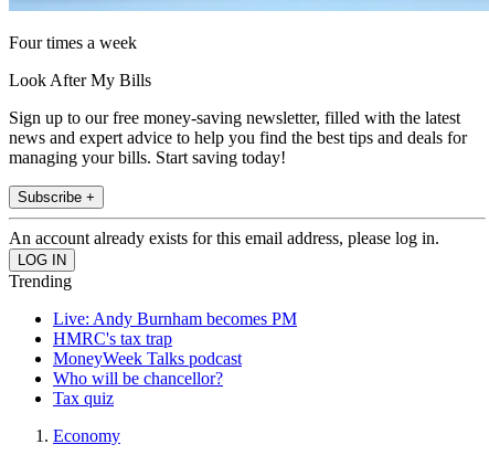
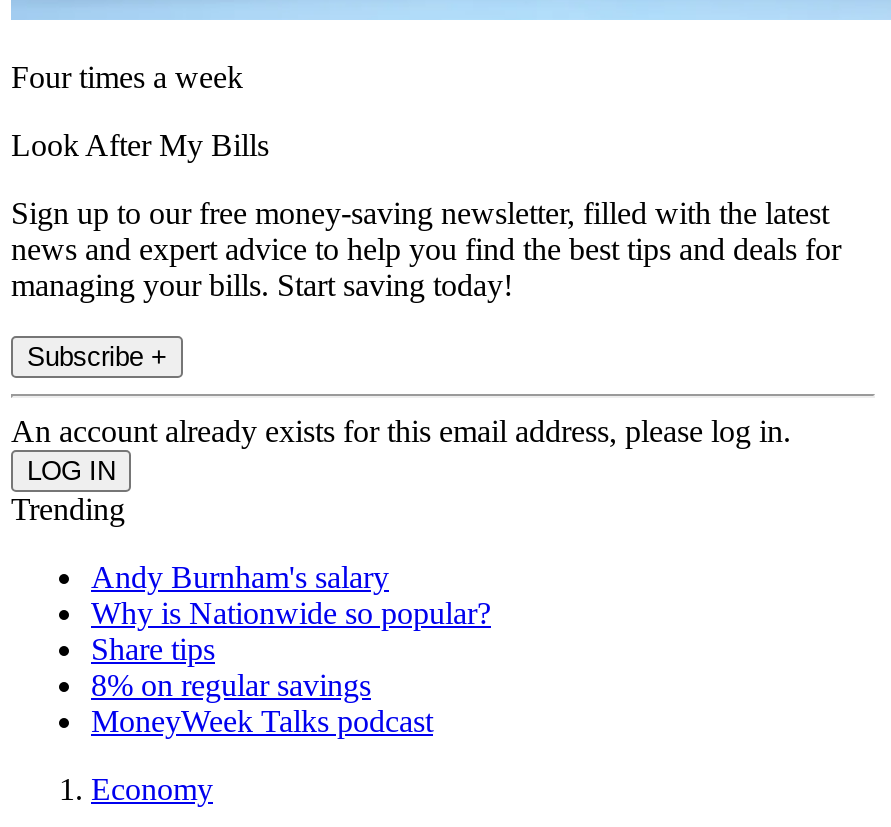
[53,309,297,348] Live: Andy Burnham becomes PM | HMRC's tax trap -> [91,560,491,702] Andy Burnham's salary | Why is Nationwide so popular? | Share tips | 8% on regular savings
moved [53,349,242,368] -> [91,704,433,738]: MoneyWeek Talks podcast
[53,369,223,407] Who will be chancellor? | Tax quiz -> none

